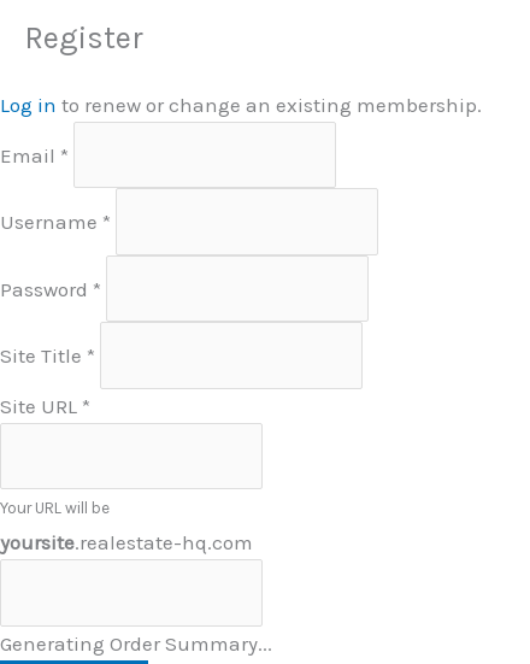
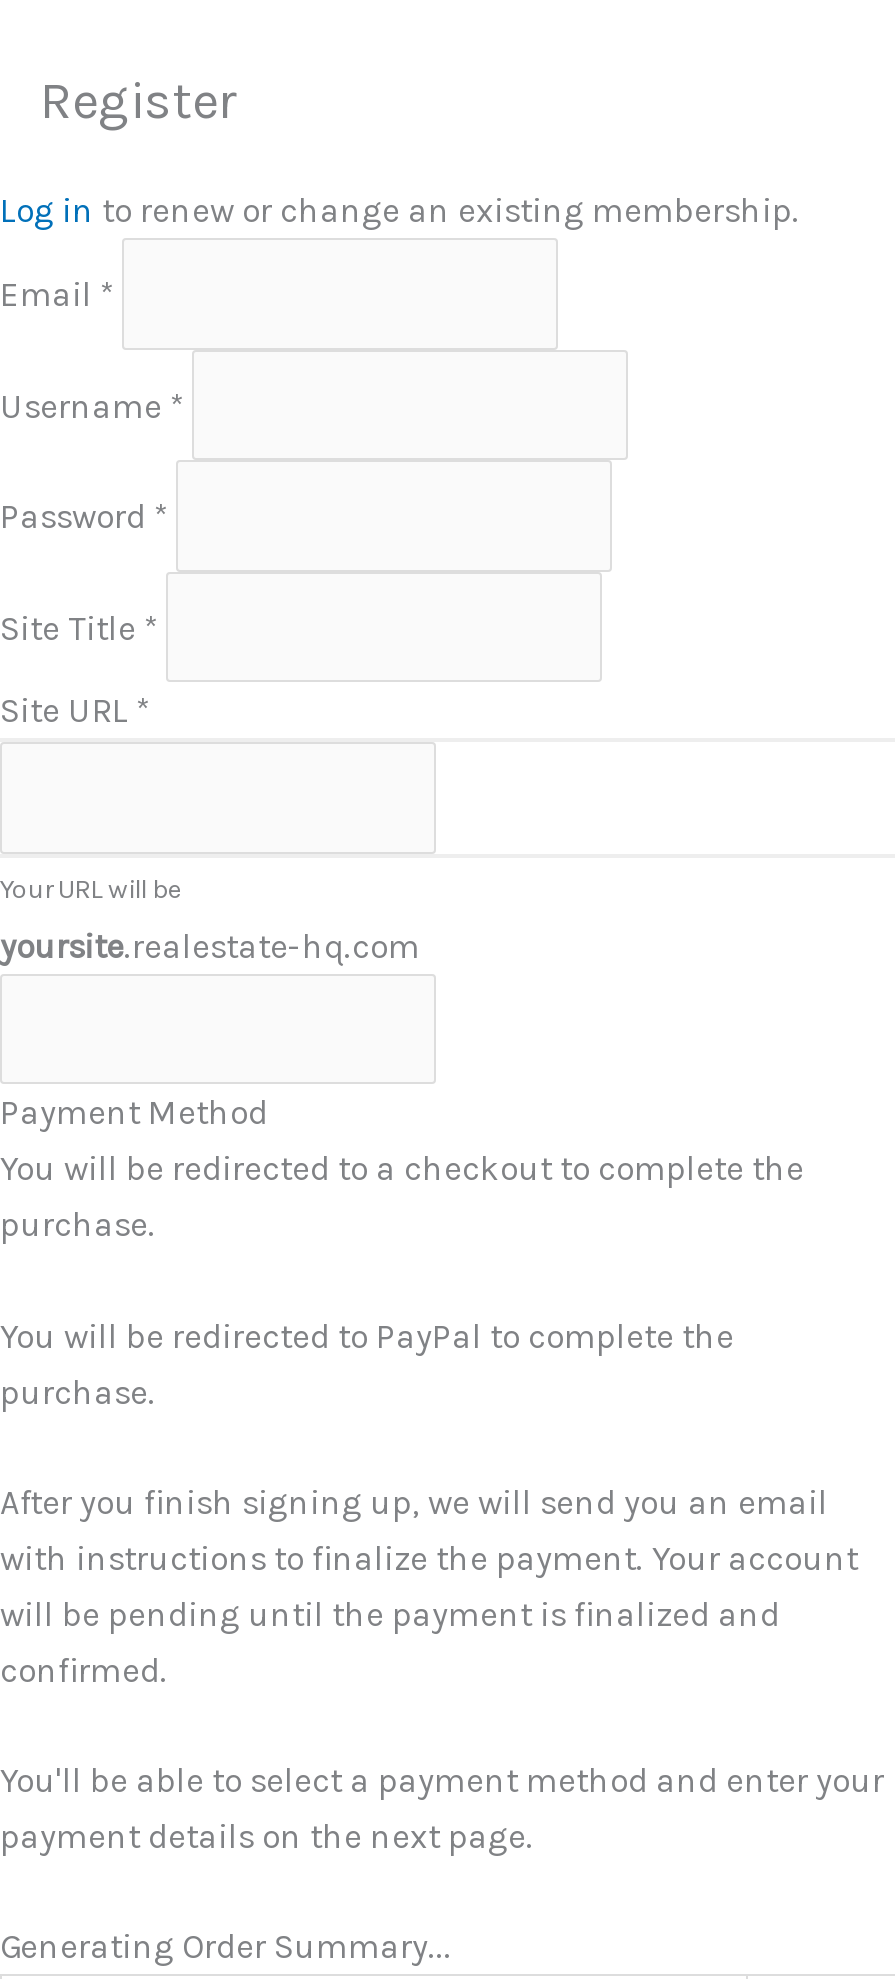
none -> [0,1093,884,1856] Payment Method | You will be redirected to a checkout to complete the | purchase. | You will be redirected to PayPal to complete the | purchase. | After you finish signing up, we will send you an email | with instructions to finalize the payment. Your account | will be pending until the payment is finalized and | confirmed. | You'll be able to select a payment method and enter your | payment details on the next page.

